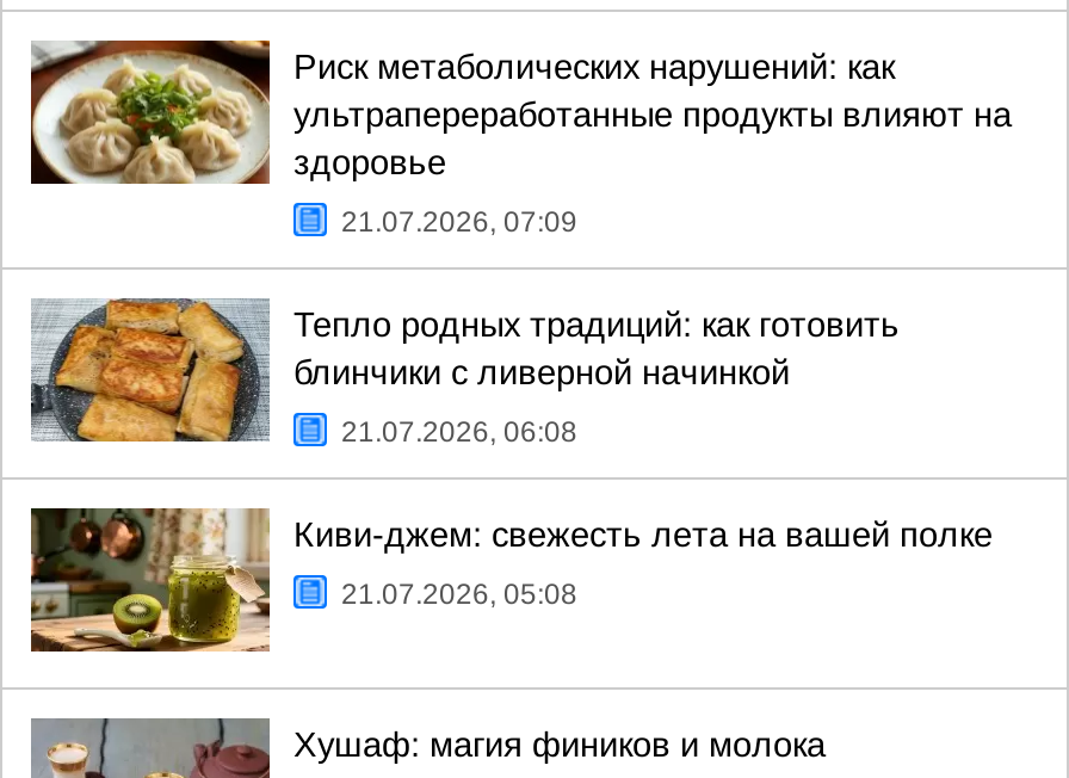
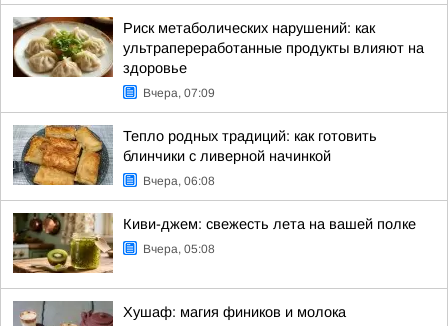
[341,205,577,239] 21.07.2026, 07:09 -> [143,86,215,100] Вчера, 07:09
[341,415,577,449] 21.07.2026, 06:08 -> [143,174,215,188] Вчера, 06:08
[341,578,577,611] 21.07.2026, 05:08 -> [143,242,215,256] Вчера, 05:08

